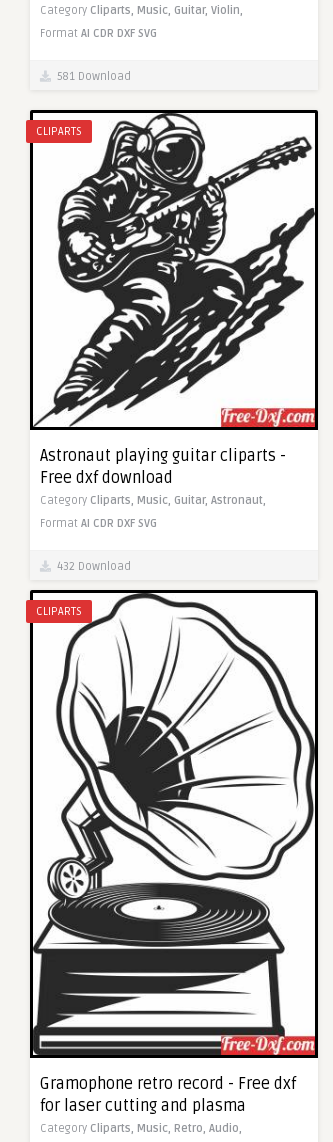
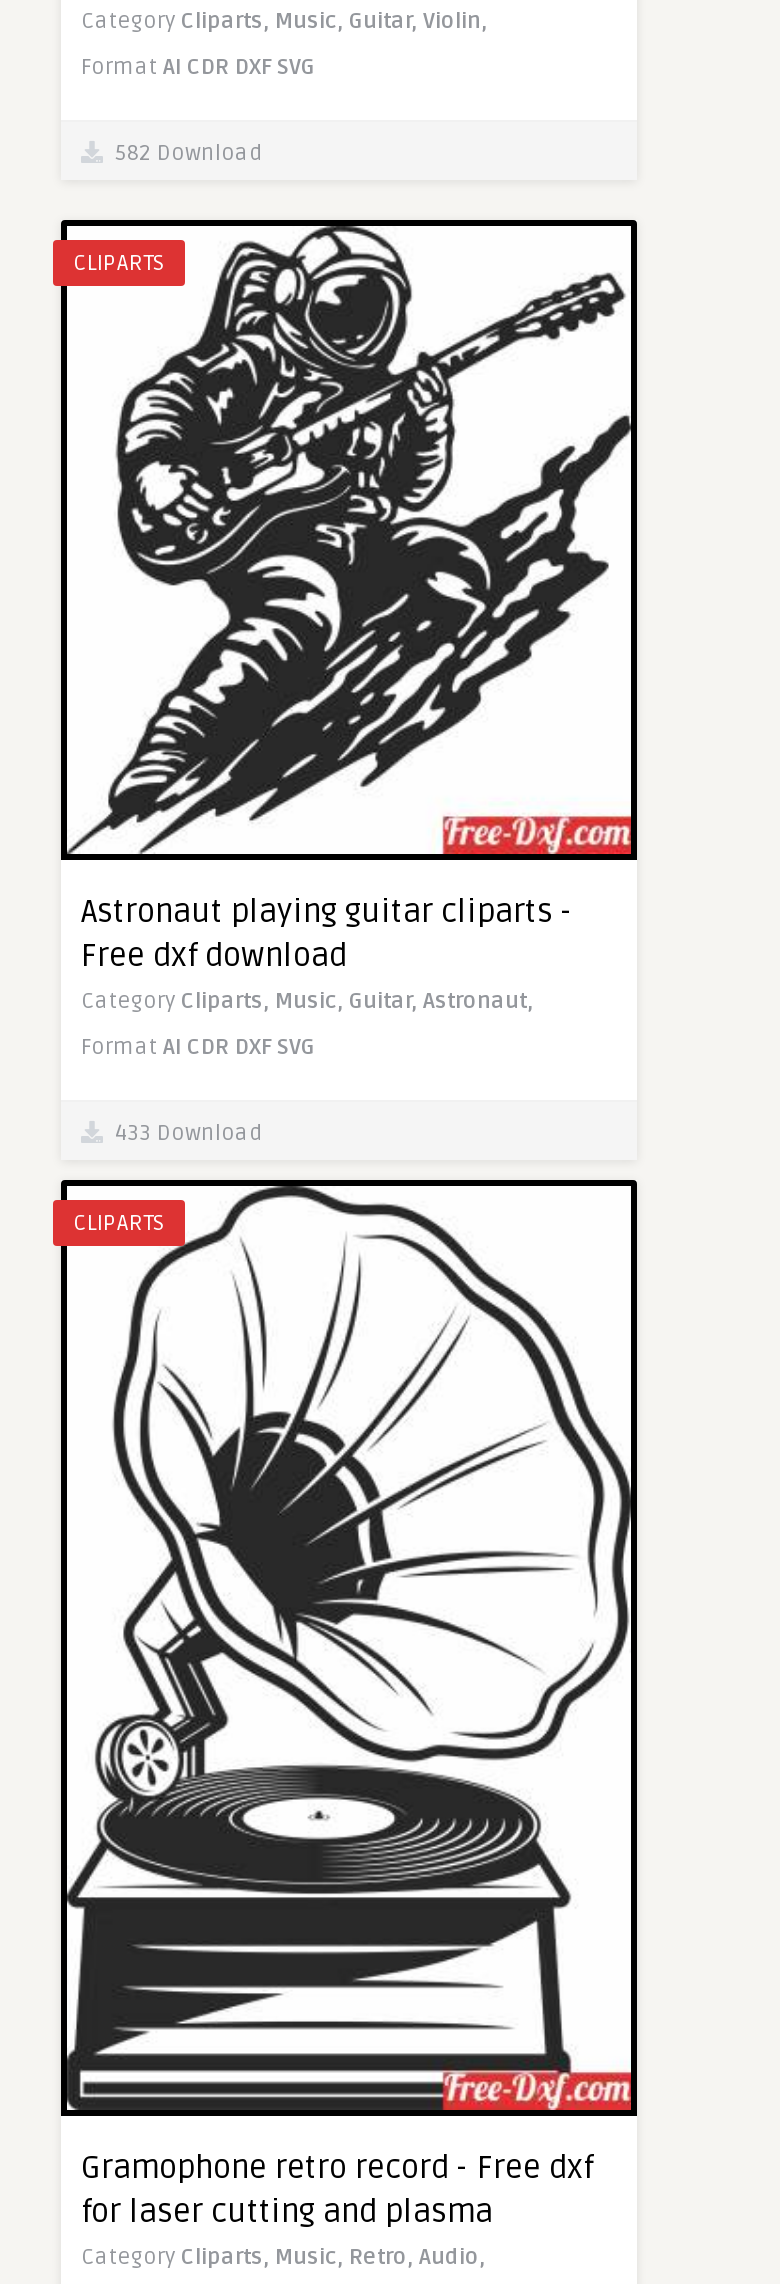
[51,70,131,83] 581 Download -> [103,141,263,167] 582 Download
[51,560,131,573] 432 Download -> [103,1121,263,1147] 433 Download

